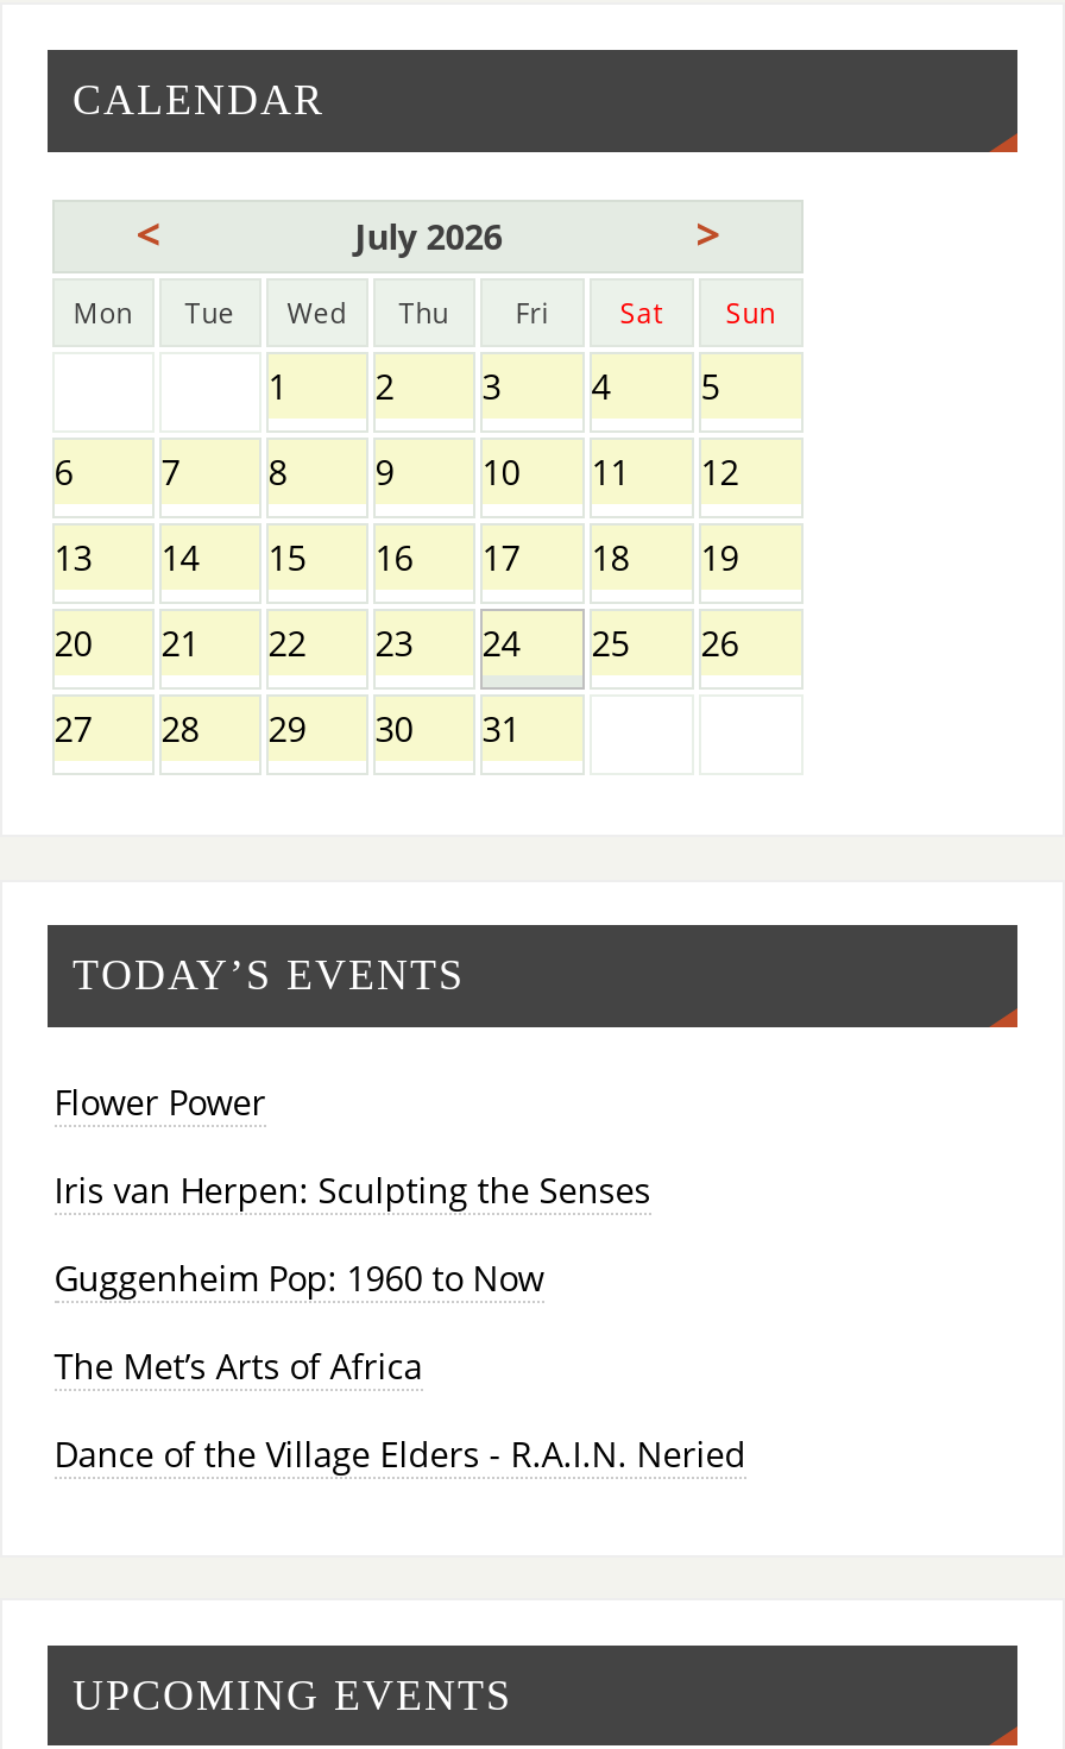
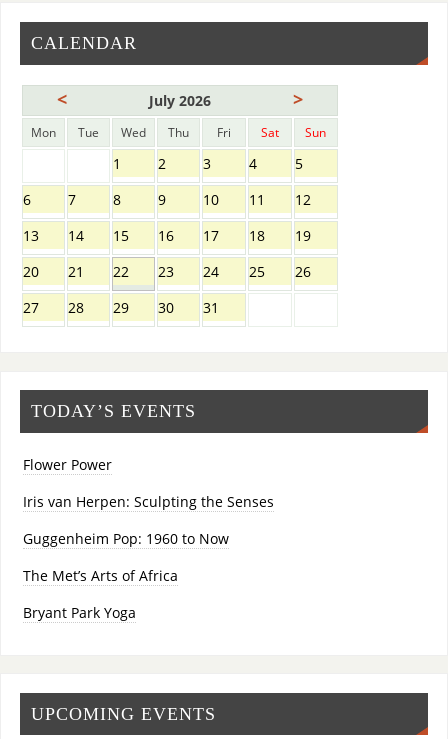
[54,1432,746,1477] Dance of the Village Elders - R.A.I.N. Neried -> [23,603,136,622] Bryant Park Yoga

